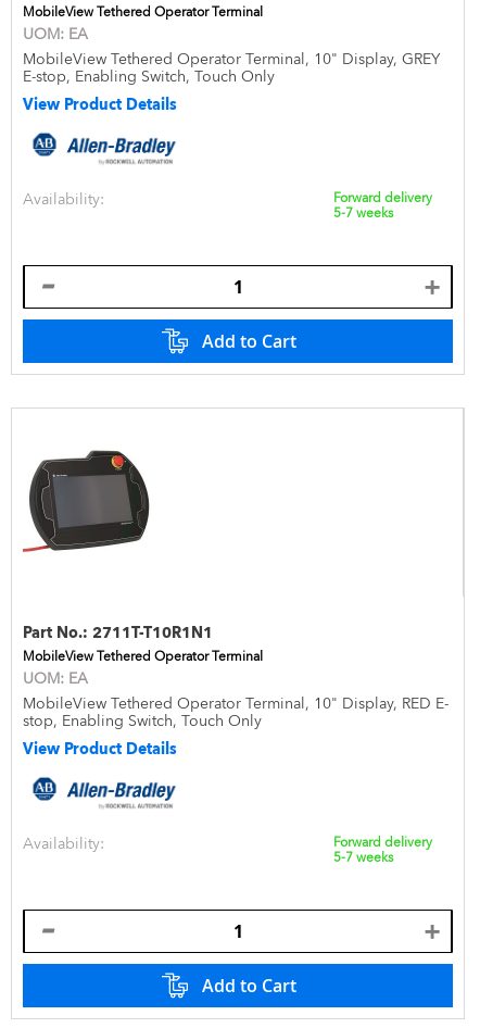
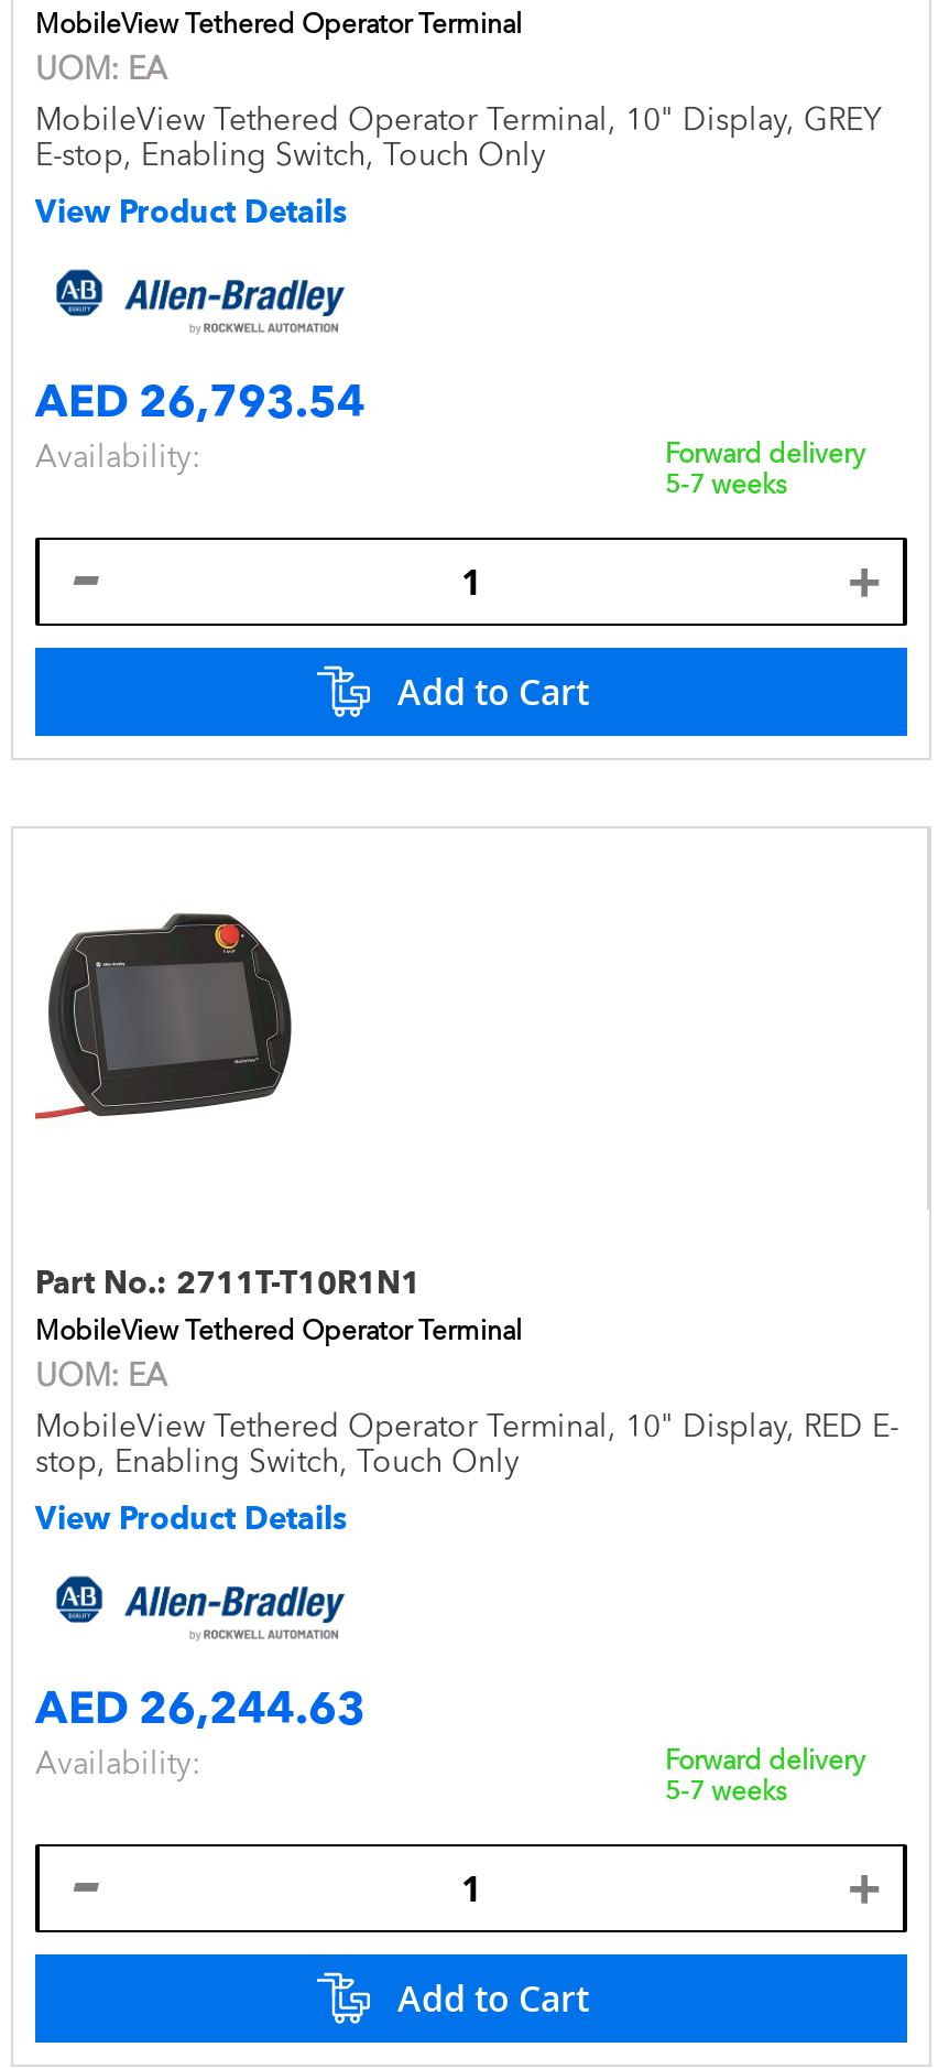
none -> [35,374,366,427] AED 26,793.54
moved [23,190,432,220] -> [35,438,865,499]: Availability: | Forward delivery | 5-7 weeks
none -> [35,1680,366,1733] AED 26,244.63
moved [23,834,432,865] -> [35,1744,865,1806]: Availability: | Forward delivery | 5-7 weeks

